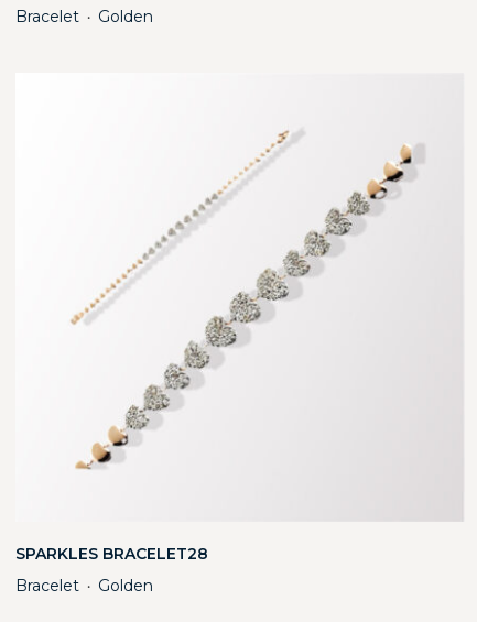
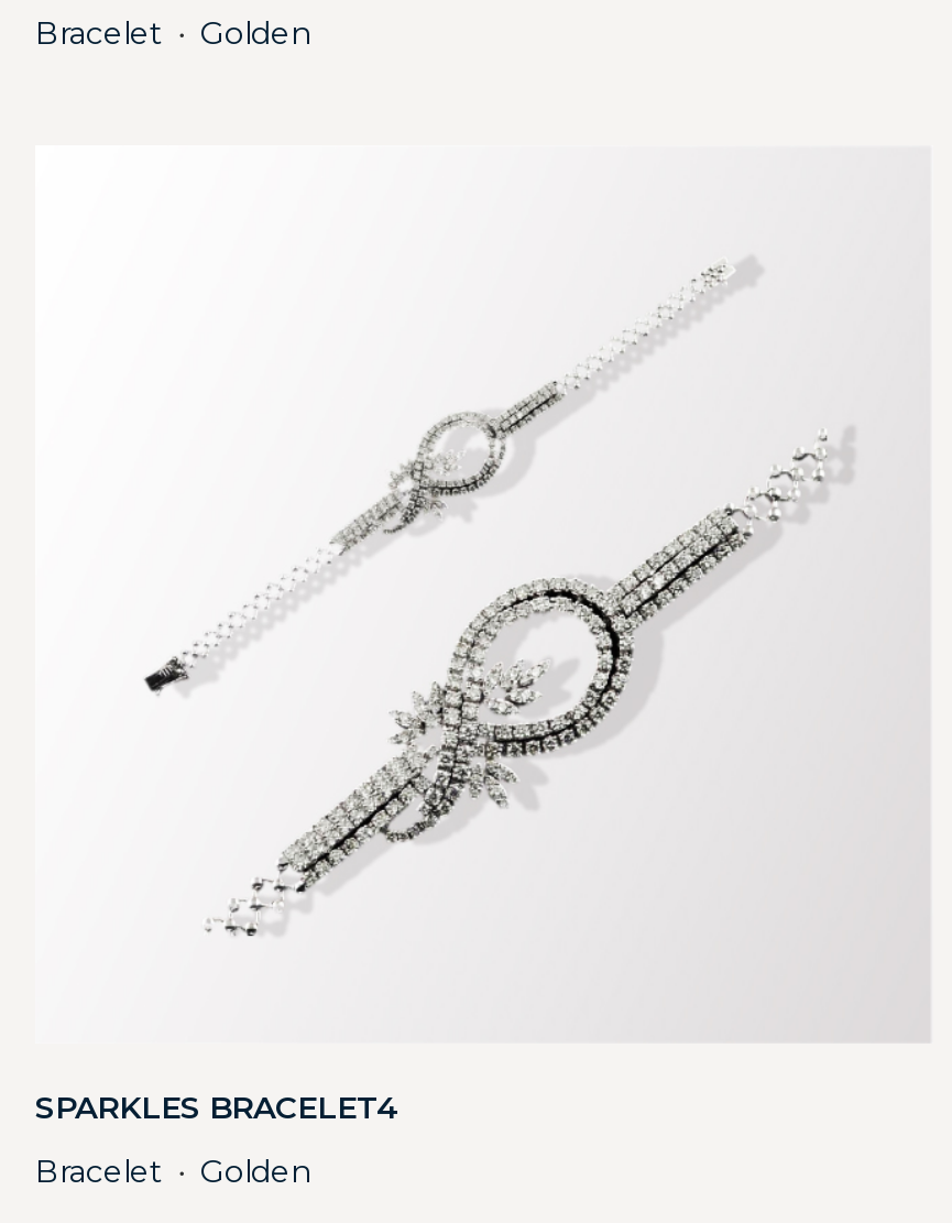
[69,129,425,470] [image] -> [143,258,854,938] [image]
[15,544,208,564] SPARKLES BRACELET28 -> [35,1088,398,1128] SPARKLES BRACELET4

